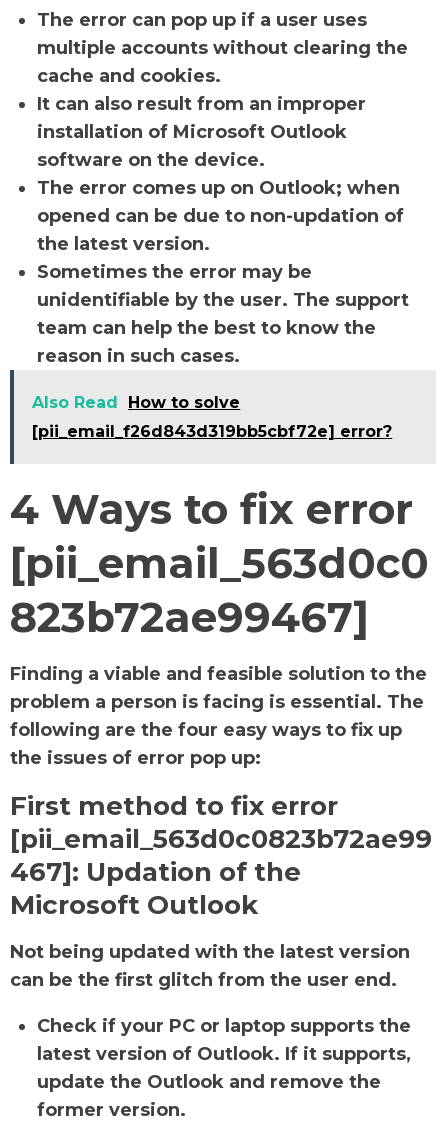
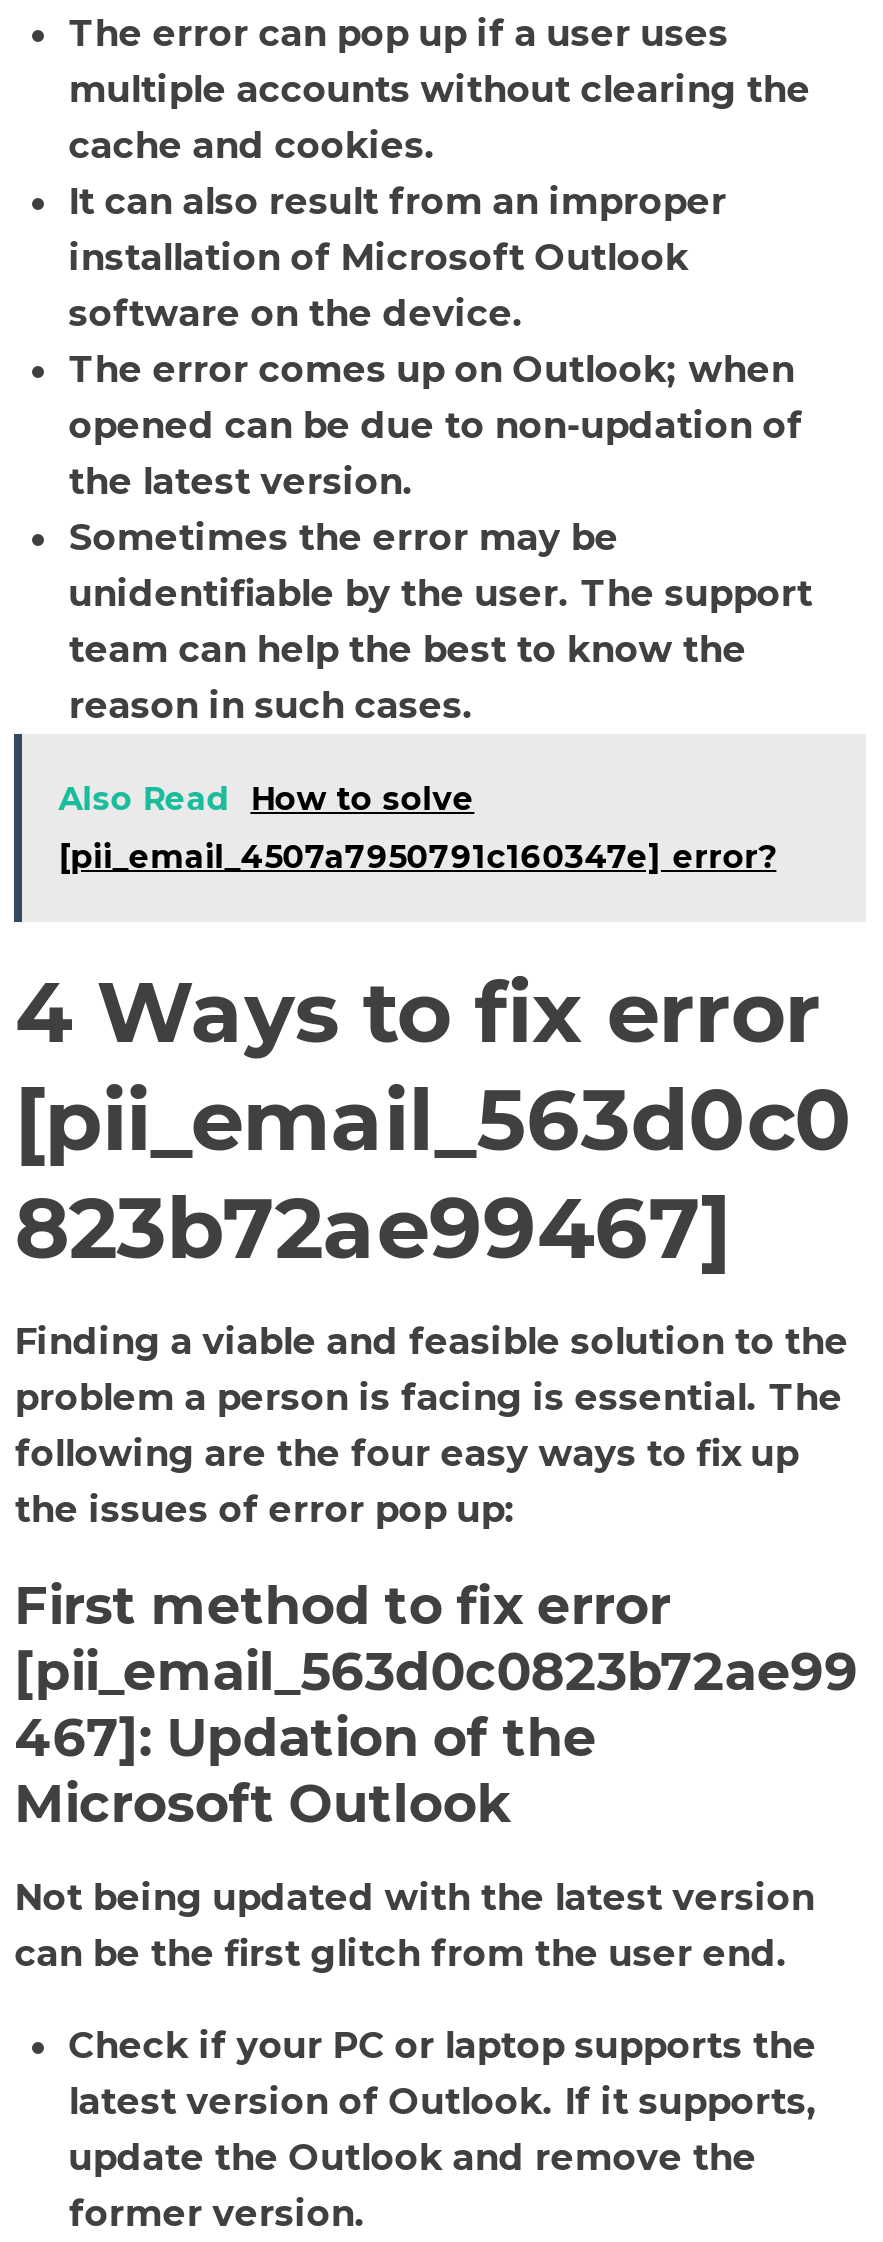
[32,422,392,441] [pii_email_f26d843d319bb5cbf72e] error? -> [58,838,776,876] [pii_email_4507a7950791c160347e] error?

